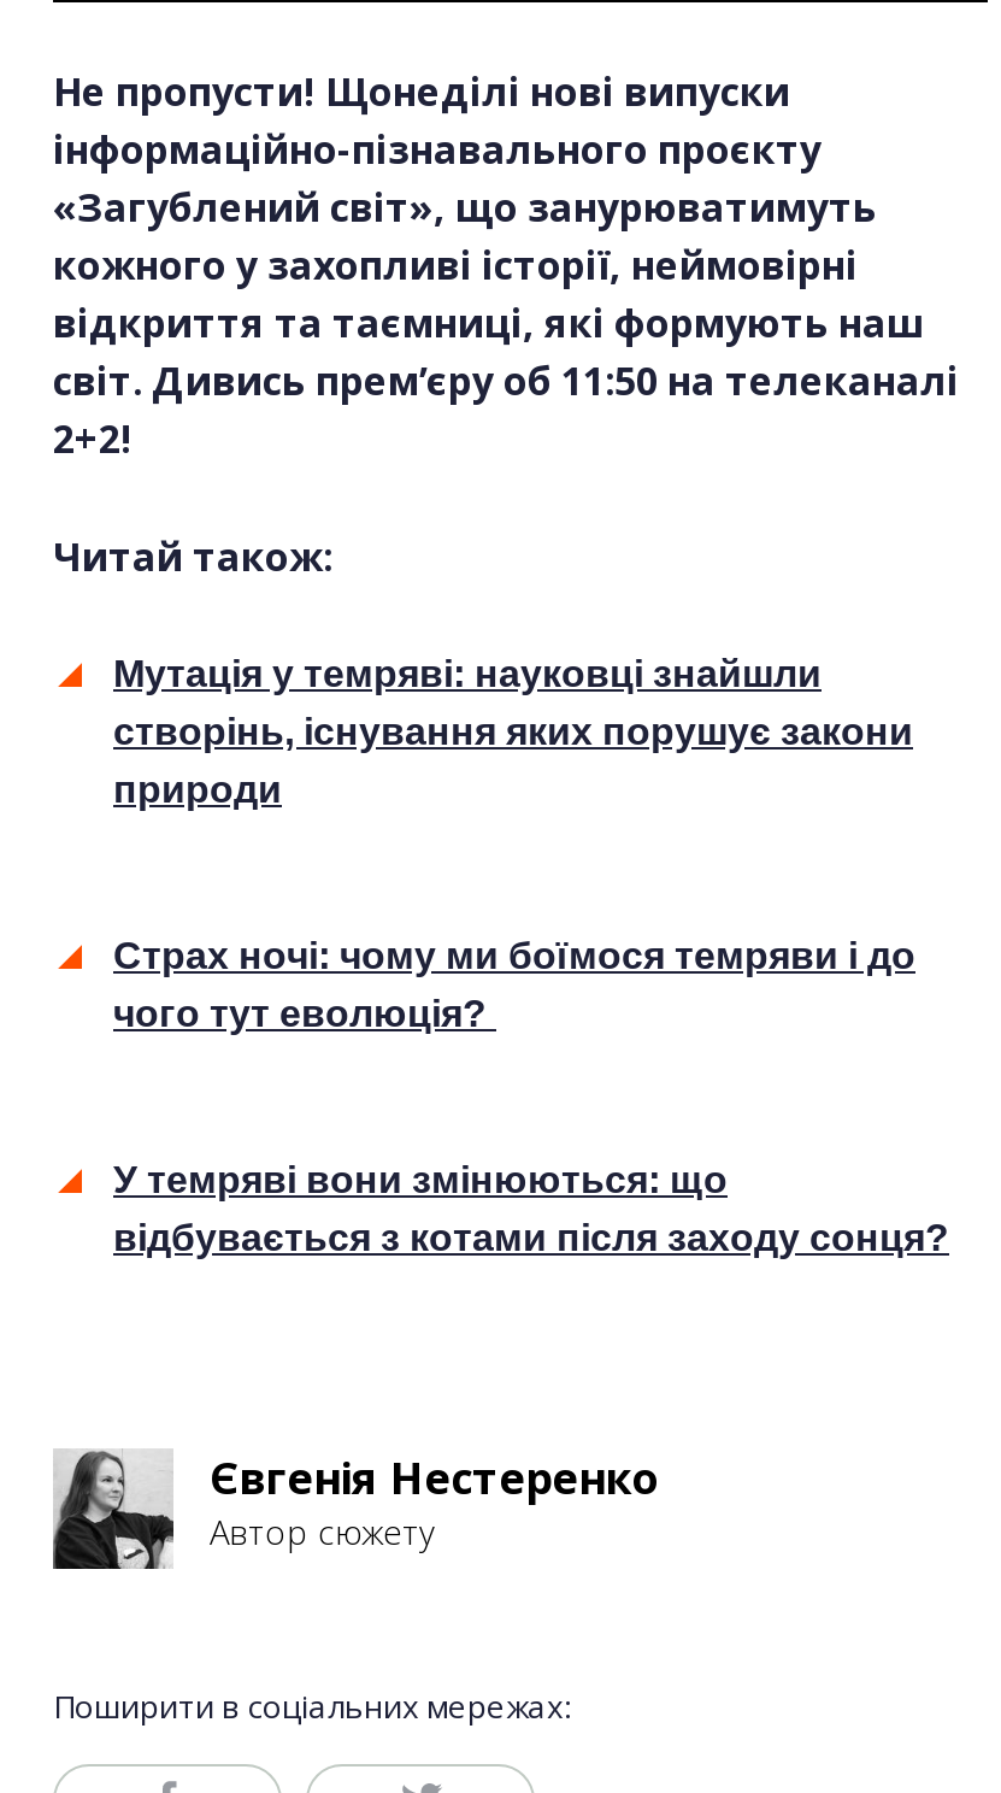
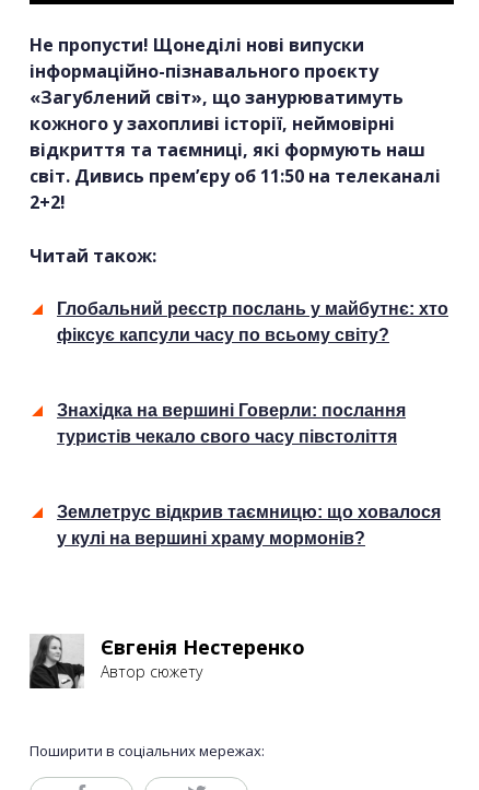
[113,653,913,810] Мутація у темряві: науковці знайшли | створінь, існування яких порушує закони | природи -> [57,300,448,344] Глобальний реєстр послань у майбутнє: хто | фіксує капсули часу по всьому світу?
[113,935,915,1034] Страх ночі: чому ми боїмося темряви і до | чого тут еволюція? -> [57,401,406,446] Знахідка на вершині Говерли: послання | туристів чекало свого часу півстоліття
[113,1159,949,1258] У темряві вони змінюються: що | відбувається з котами після заходу сонця? -> [57,503,441,548] Землетрус відкрив таємницю: що ховалося | у кулі на вершині храму мормонів?

